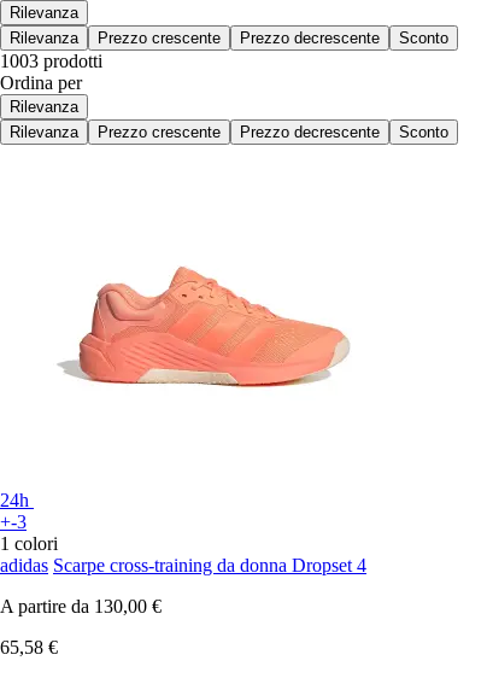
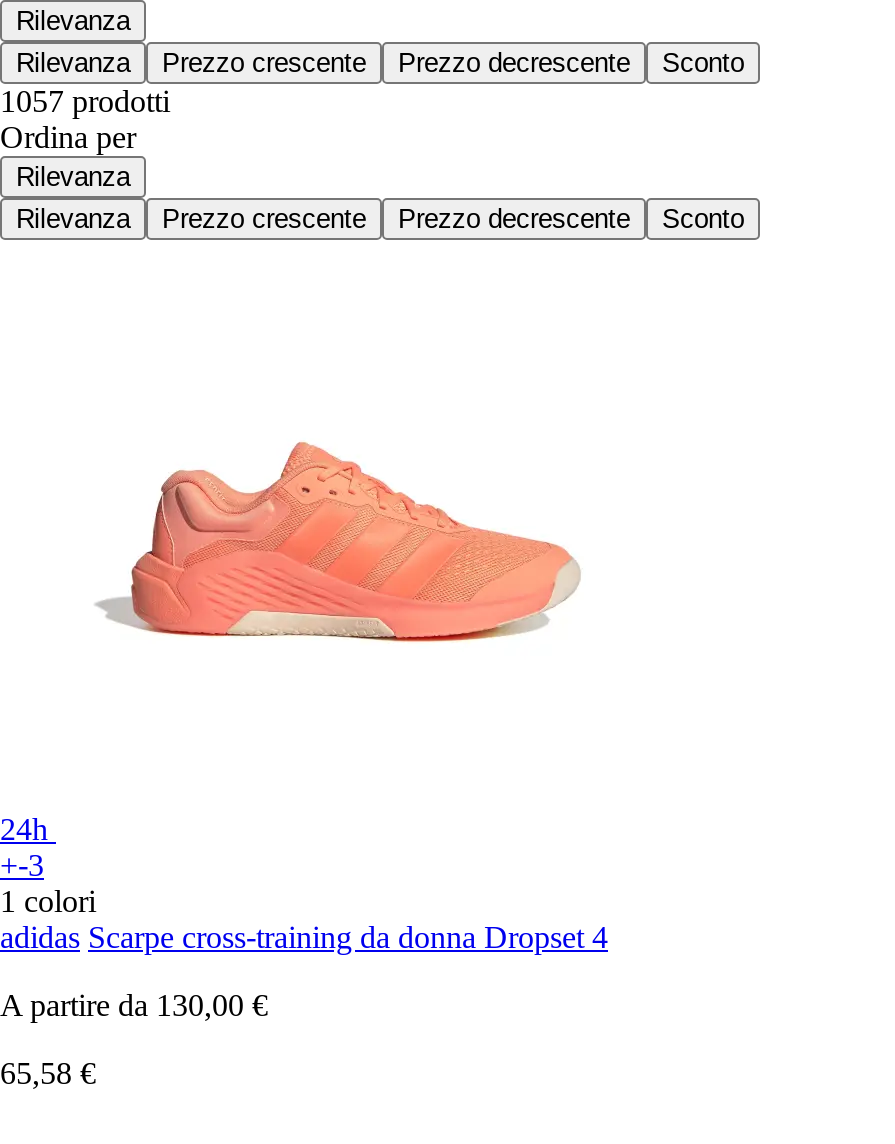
[0,51,102,72] 1003 prodotti -> [0,85,170,119] 1057 prodotti

